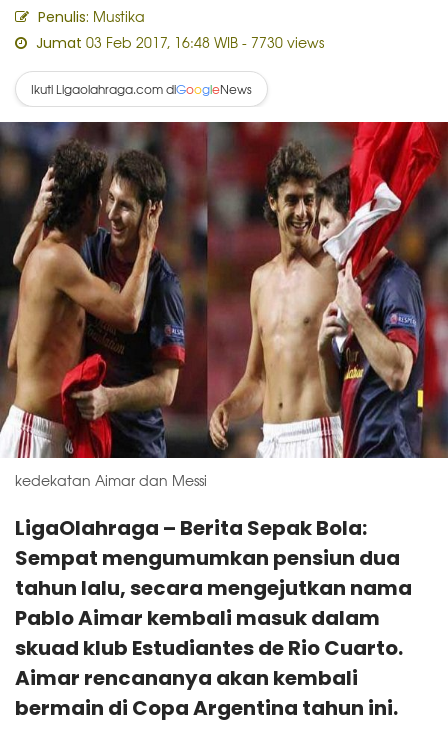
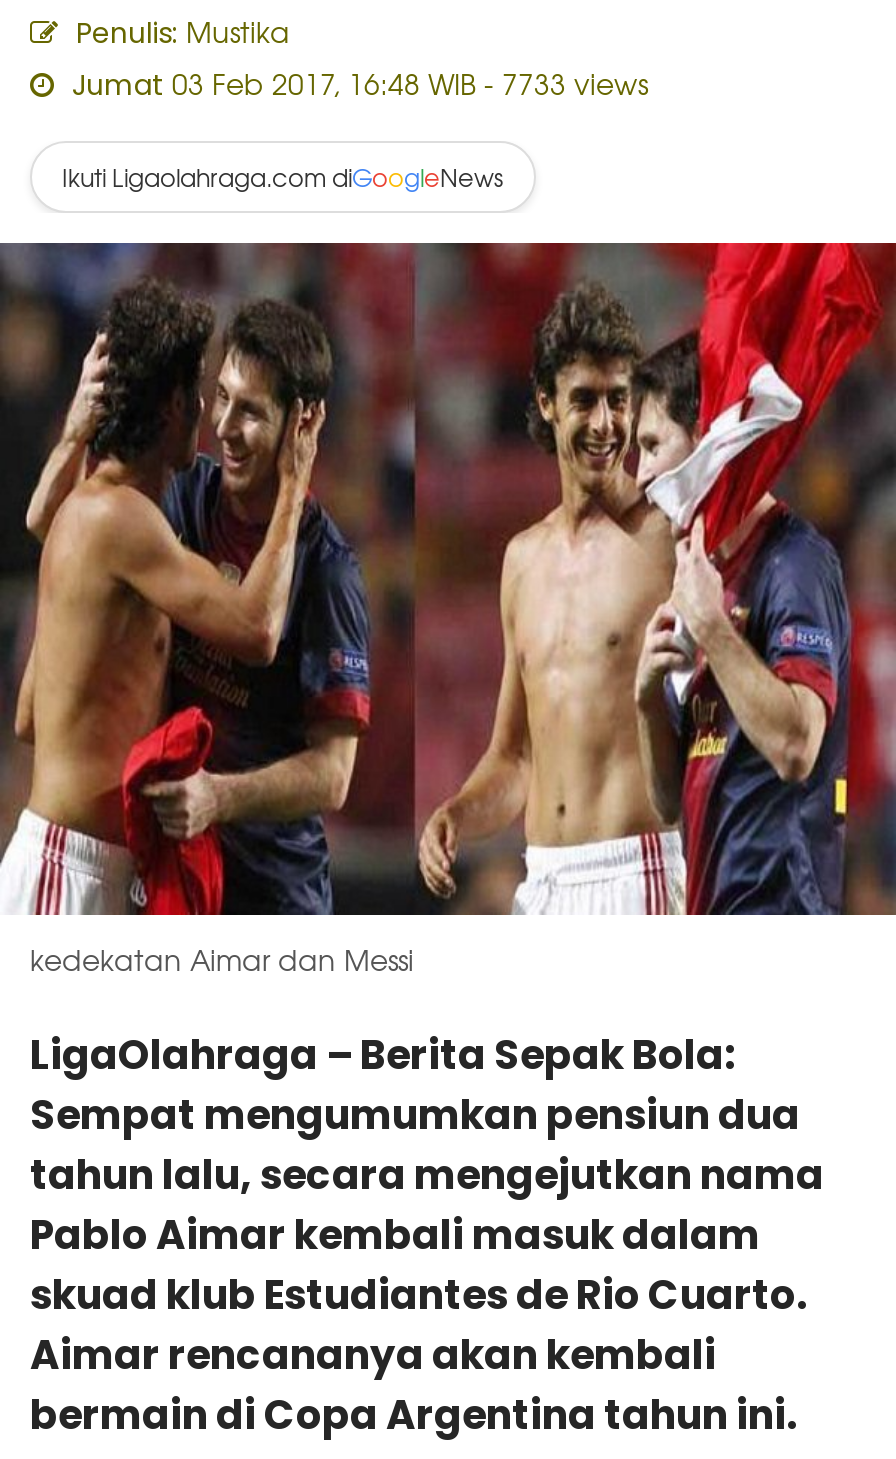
[32,32,324,52] Jumat 03 Feb 2017, 16:48 WIB - 7730 views -> [64,63,648,103] Jumat 03 Feb 2017, 16:48 WIB - 7733 views

